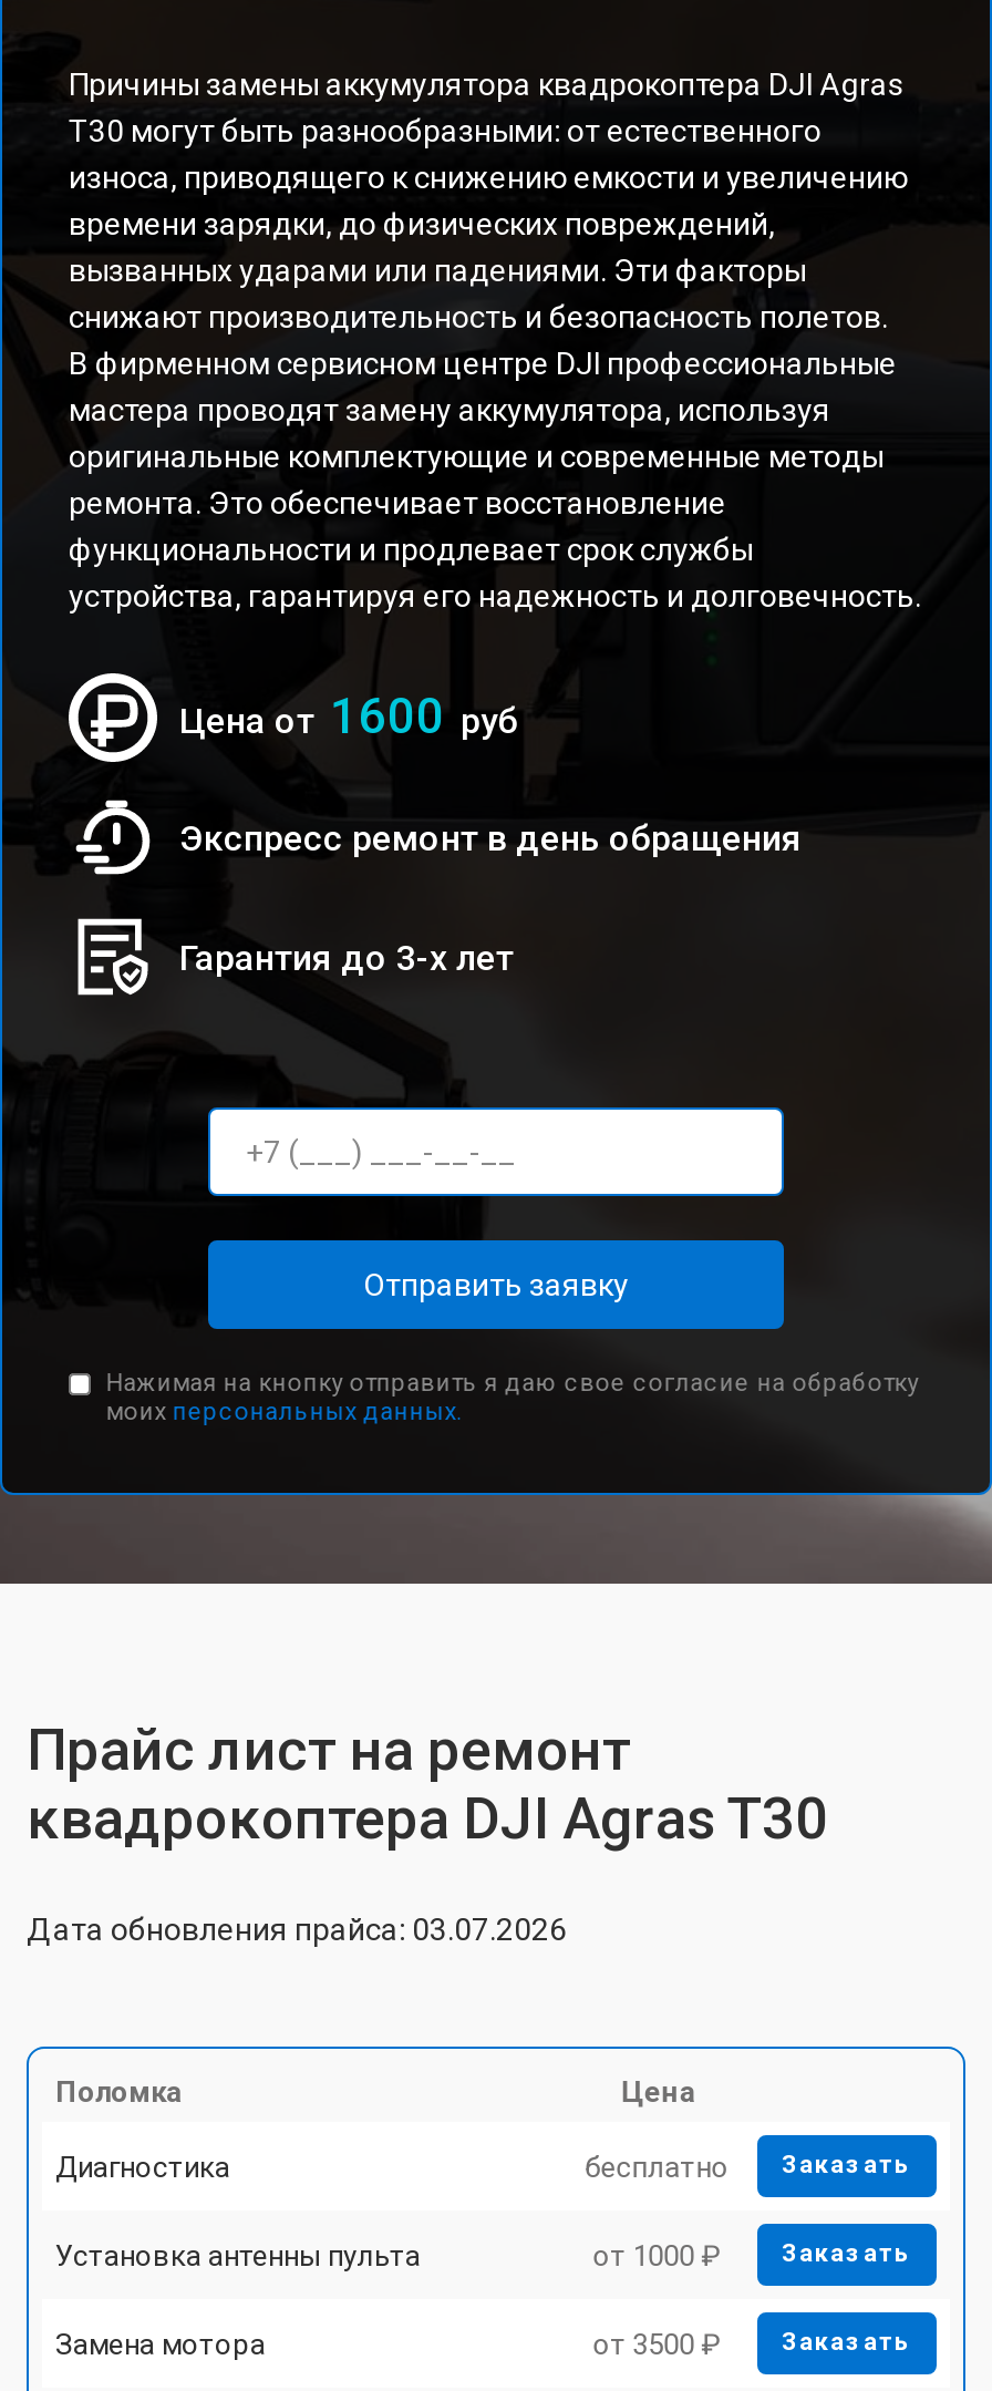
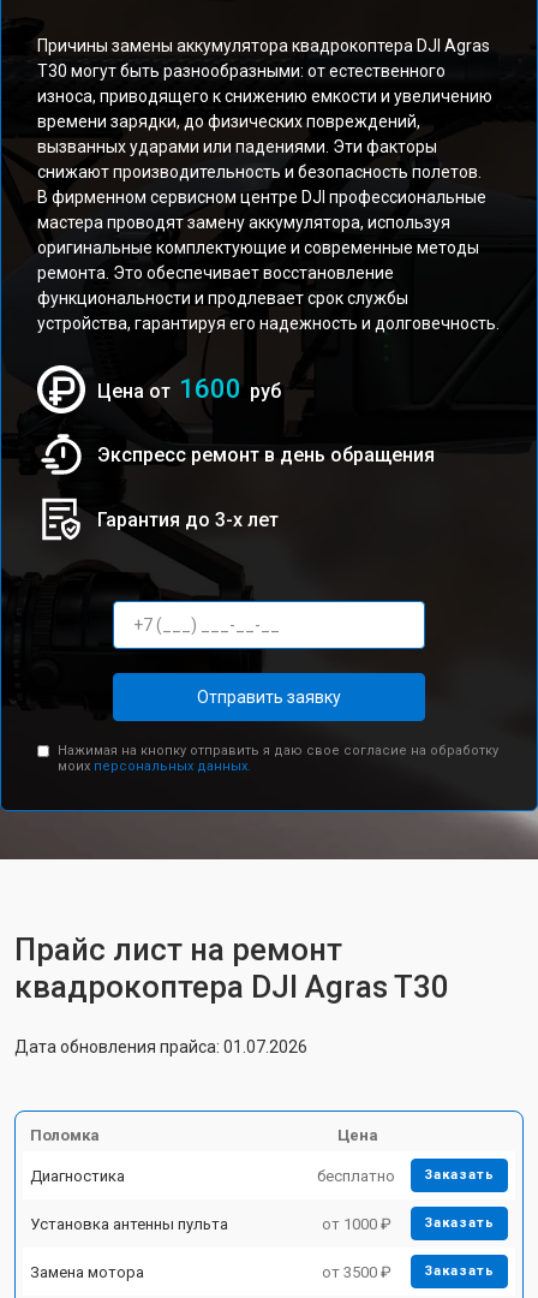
[27,1911,567,1947] Дата обновления прайса: 03.07.2026 -> [14,1037,307,1056] Дата обновления прайса: 01.07.2026

